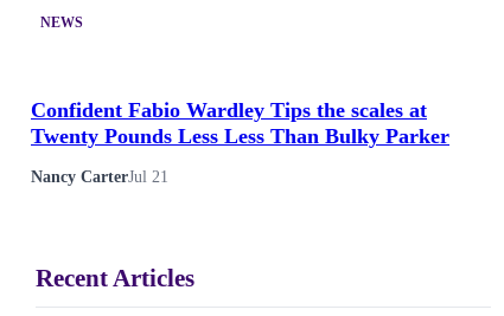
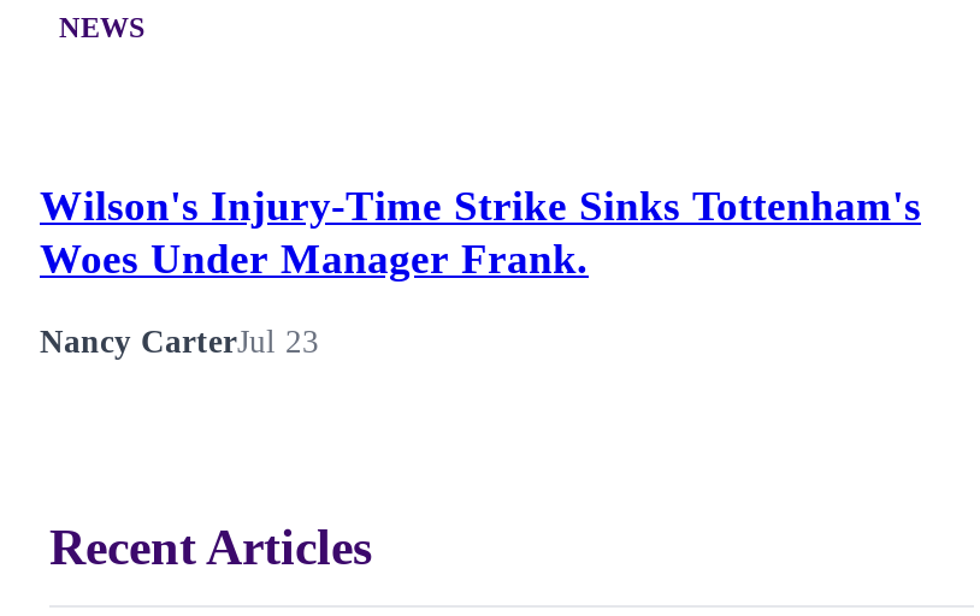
[31,98,449,148] Confident Fabio Wardley Tips the scales at | Twenty Pounds Less Less Than Bulky Parker -> [40,181,921,282] Wilson's Injury-Time Strike Sinks Tottenham's | Woes Under Manager Frank.
[31,168,168,186] Nancy CarterJul 21 -> [40,323,319,359] Nancy CarterJul 23

